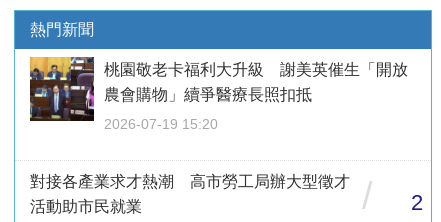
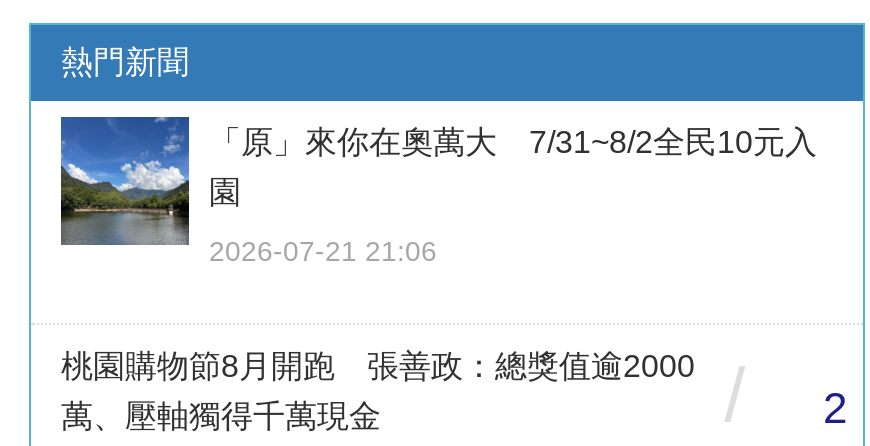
[29,56,408,122] [image] | 桃園敬老卡福利大升級 謝美英催生「開放 -> [59,115,817,247] [image] | 「原」來你在奧萬大 7/31~8/2全民10元入
[104,86,312,103] 農會購物」續爭醫療長照扣抵 -> [209,175,241,209] 園
[104,116,218,132] 2026-07-19 15:20 -> [209,235,437,267] 2026-07-21 21:06
[30,173,350,190] 對接各產業求才熱潮 高市勞工局辦大型徵才 -> [61,349,695,383] 桃園購物節8月開跑 張善政：總獎值逾2000
[30,198,142,215] 活動助市民就業 -> [61,399,381,433] 萬、壓軸獨得千萬現金

